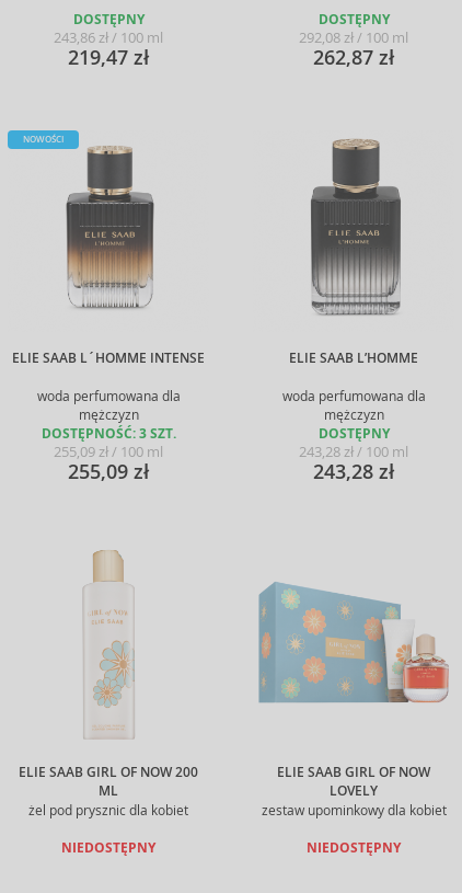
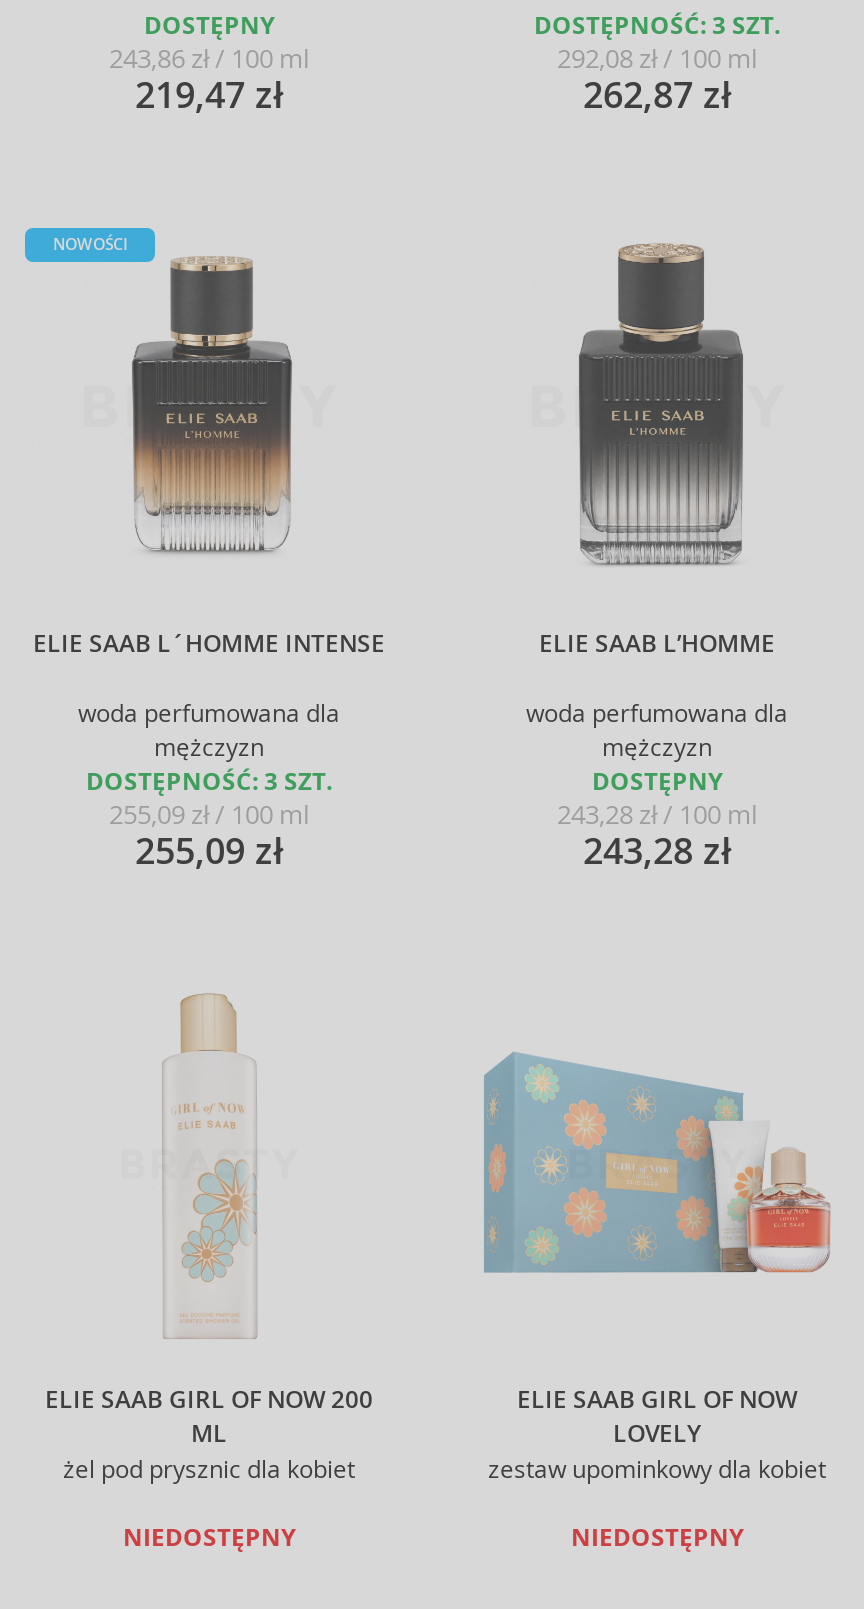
[318,11,389,28] DOSTĘPNY -> [534,10,780,42] DOSTĘPNOŚĆ: 3 SZT.

